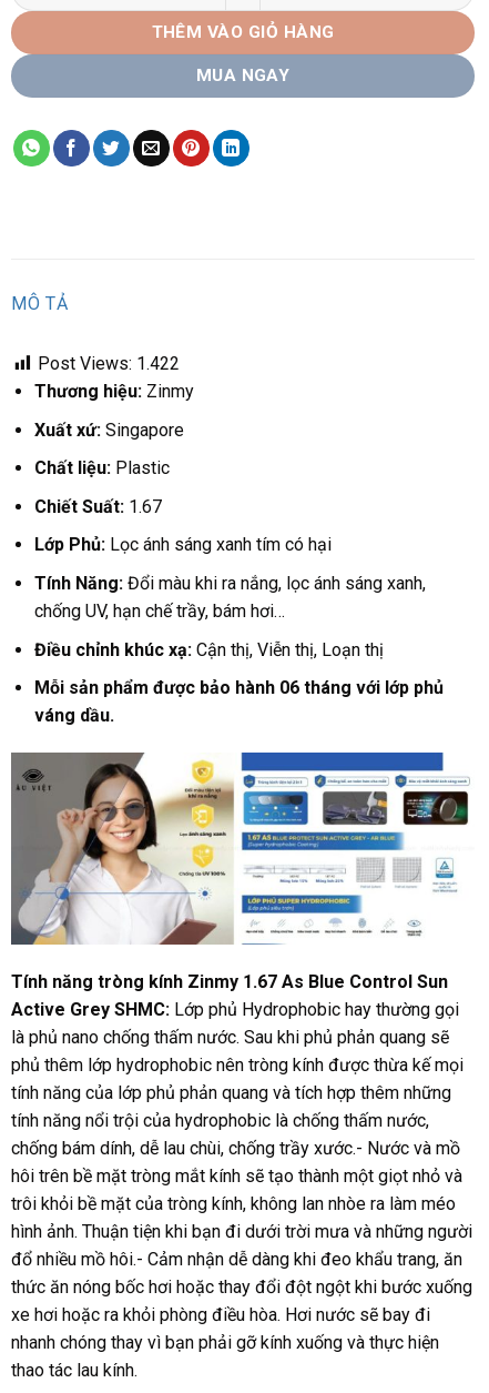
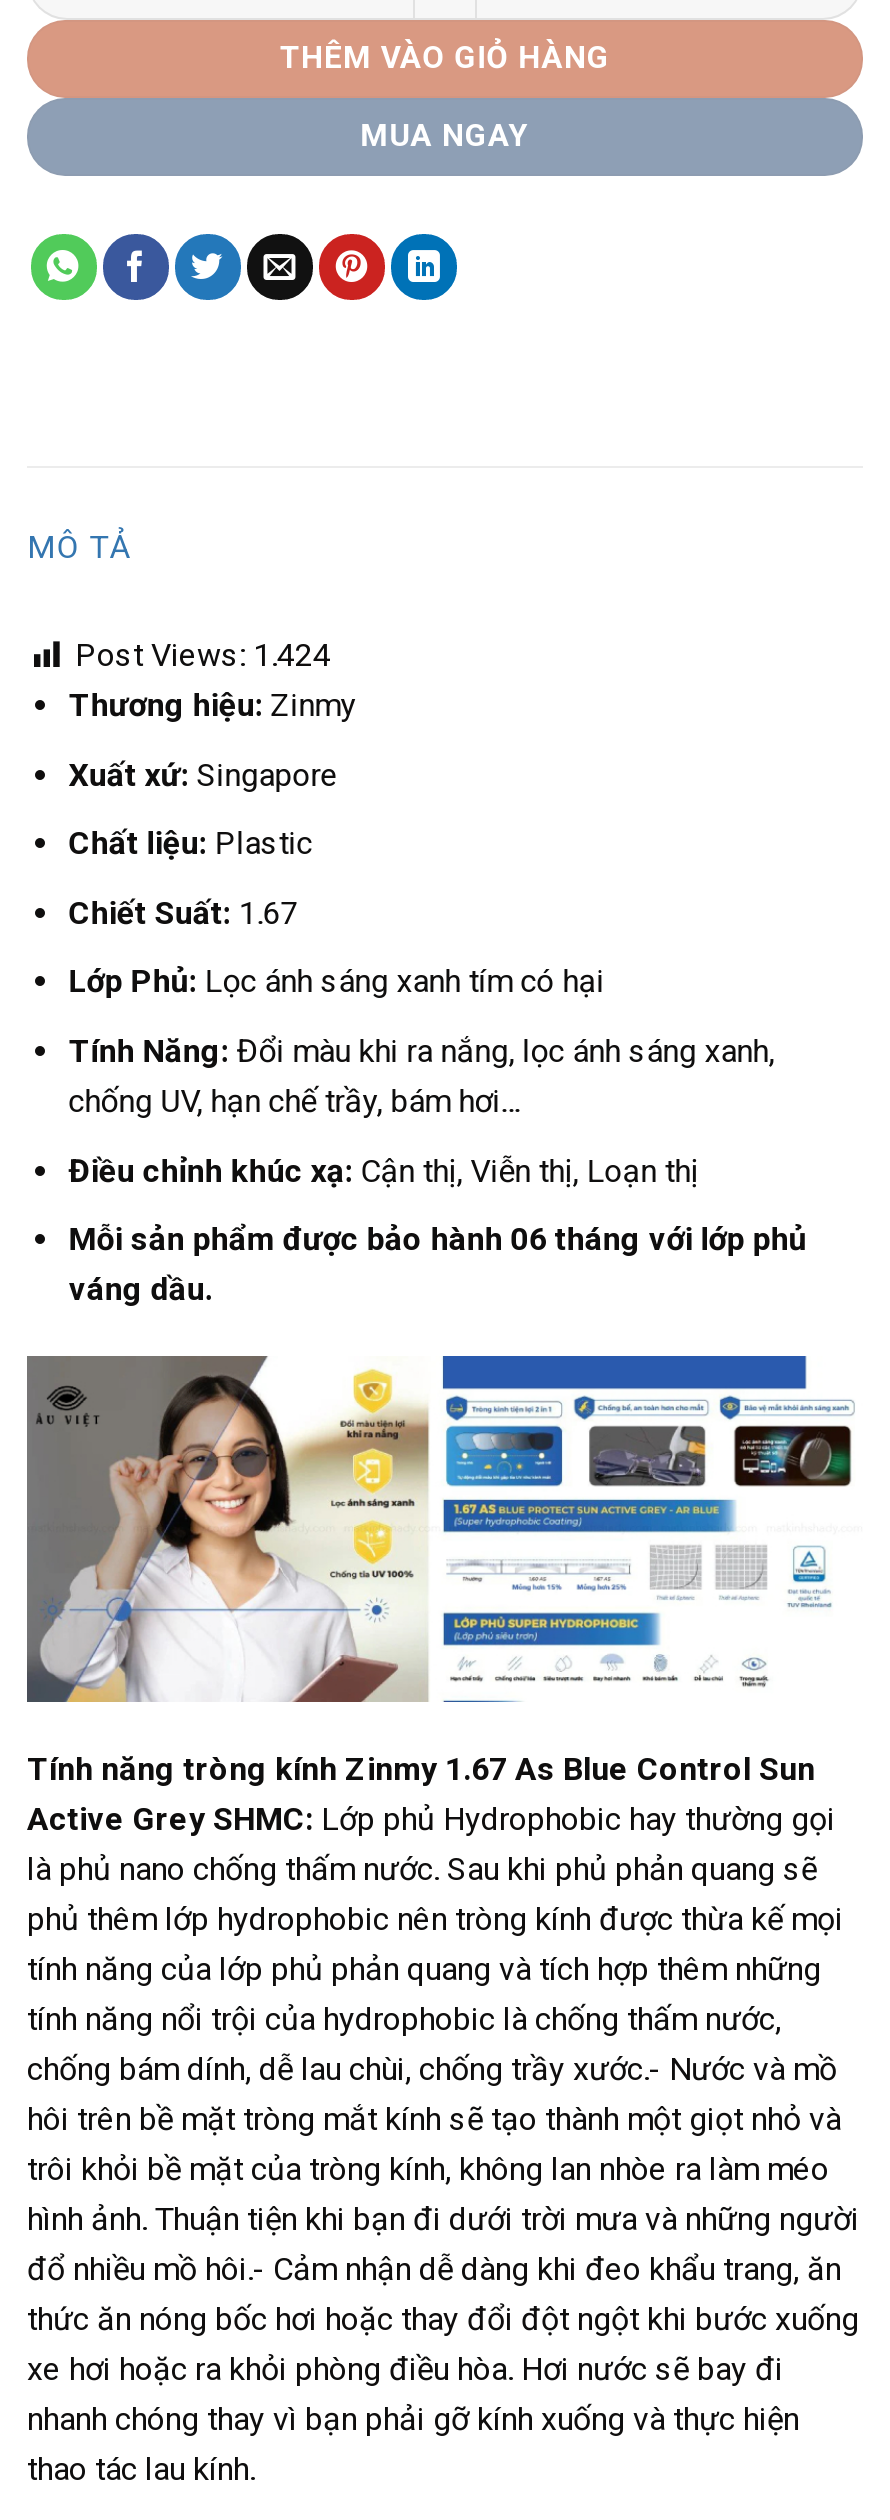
[38,353,180,374] Post Views: 1.422 -> [75,636,331,674] Post Views: 1.424

